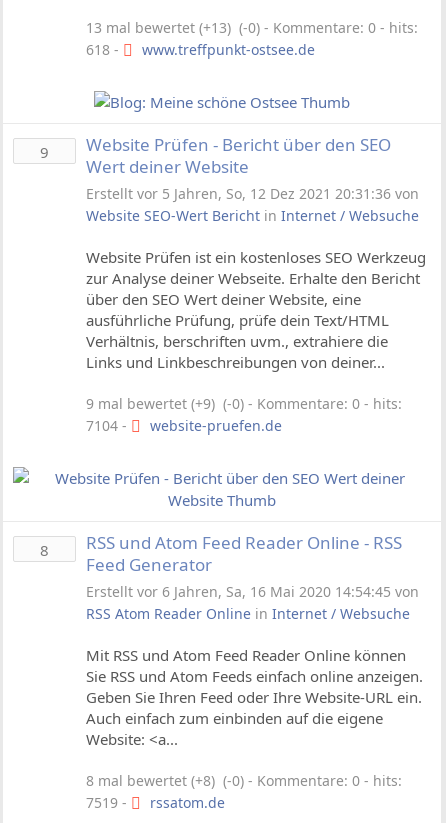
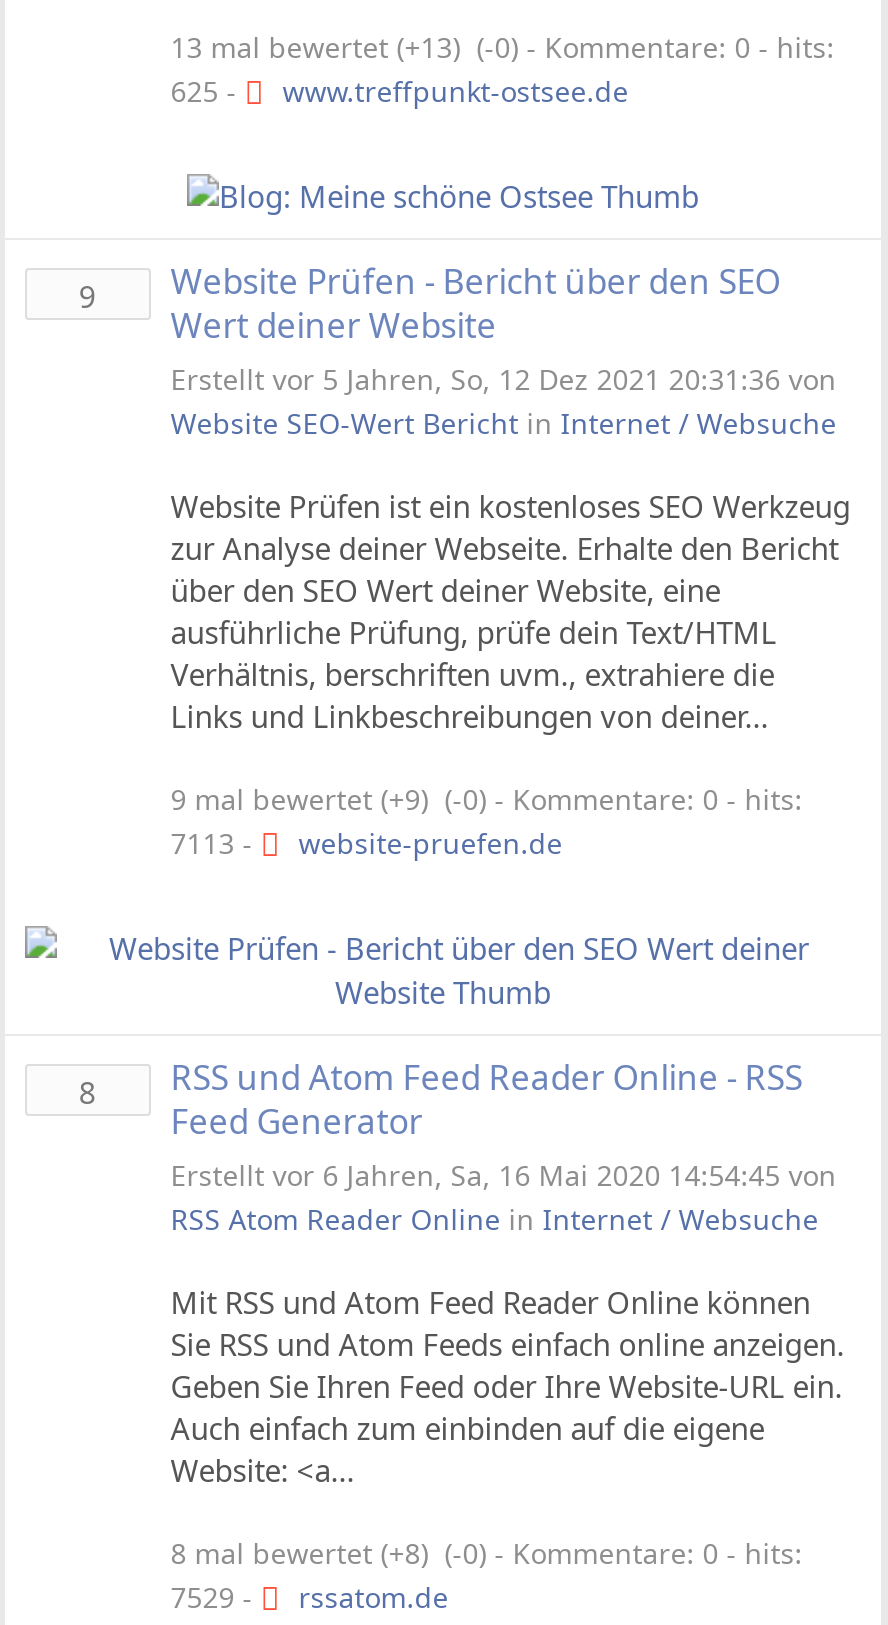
[86,40,315,59] 618 - www.treffpunkt-ostsee.de -> [171,72,629,110] 625 - www.treffpunkt-ostsee.de
[86,416,282,435] 7104 - website-pruefen.de -> [171,824,563,862] 7113 - website-pruefen.de
[86,793,225,812] 7519 - rssatom.de -> [171,1578,449,1616] 7529 - rssatom.de

